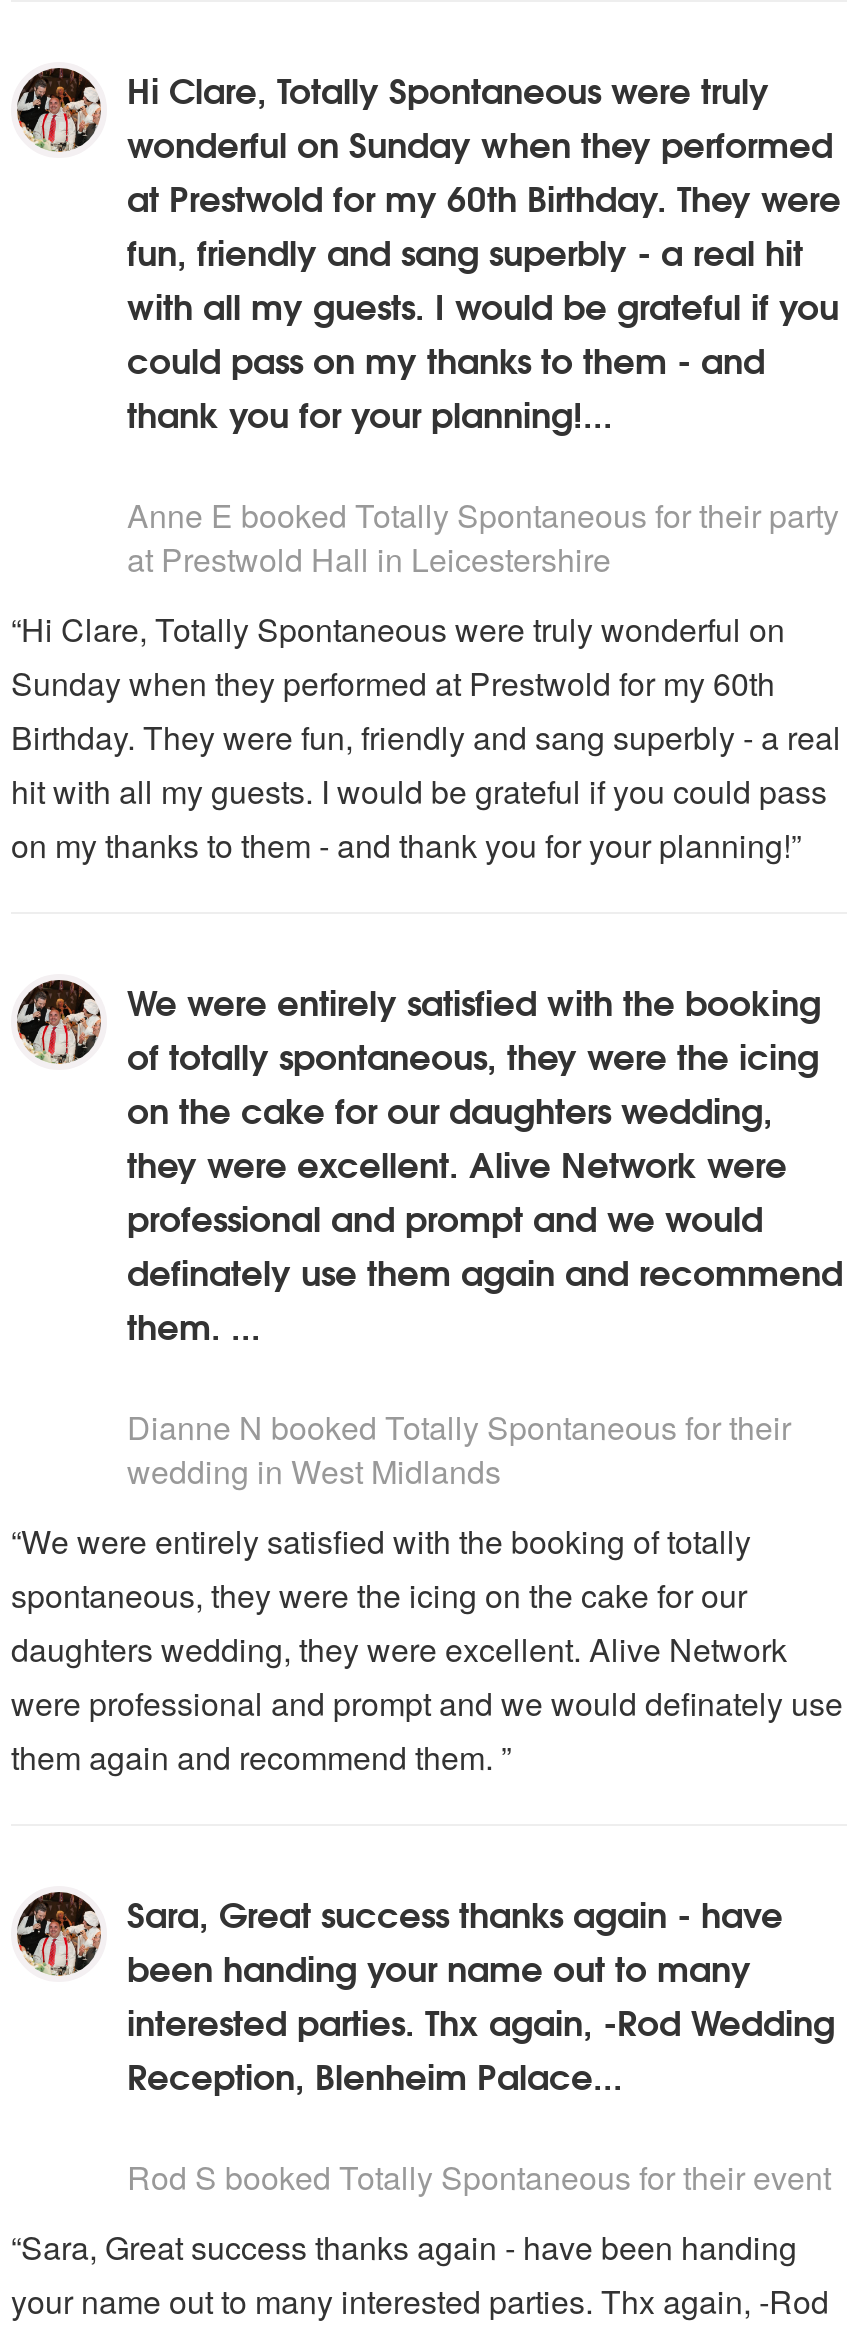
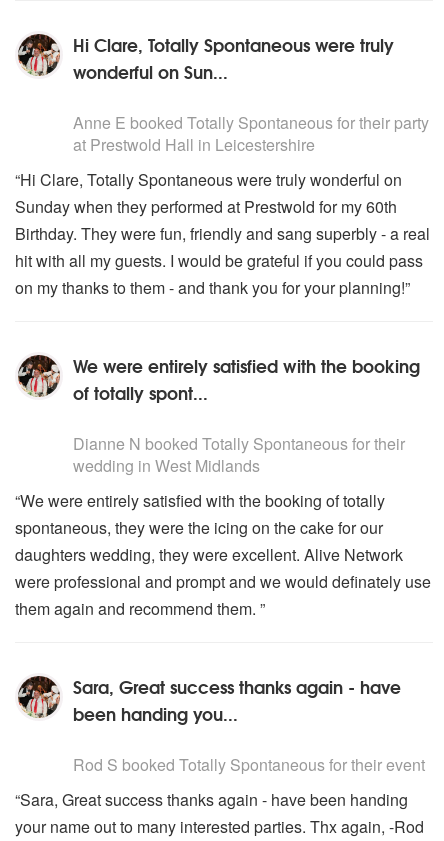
[127,116,841,440] wonderful on Sunday when they performed | at Prestwold for my 60th Birthday. They were | fun, friendly and sang superbly - a real hit | with all my guests. I would be grateful if you | could pass on my thanks to them - and | thank you for your planning!... -> [73,58,228,85] wonderful on Sun...
[127,1028,843,1352] of totally spontaneous, they were the icing | on the cake for our daughters wedding, | they were excellent. Alive Network were | professional and prompt and we would | definately use them again and recommend | them. ... -> [73,379,208,406] of totally spont...
[127,1940,835,2102] been handing your name out to many | interested parties. Thx again, -Rod Wedding | Reception, Blenheim Palace... -> [73,700,238,727] been handing you...

